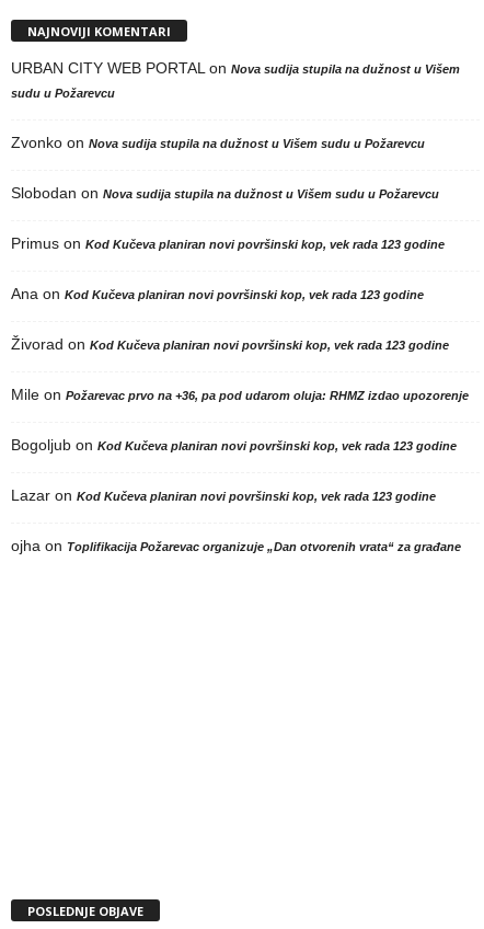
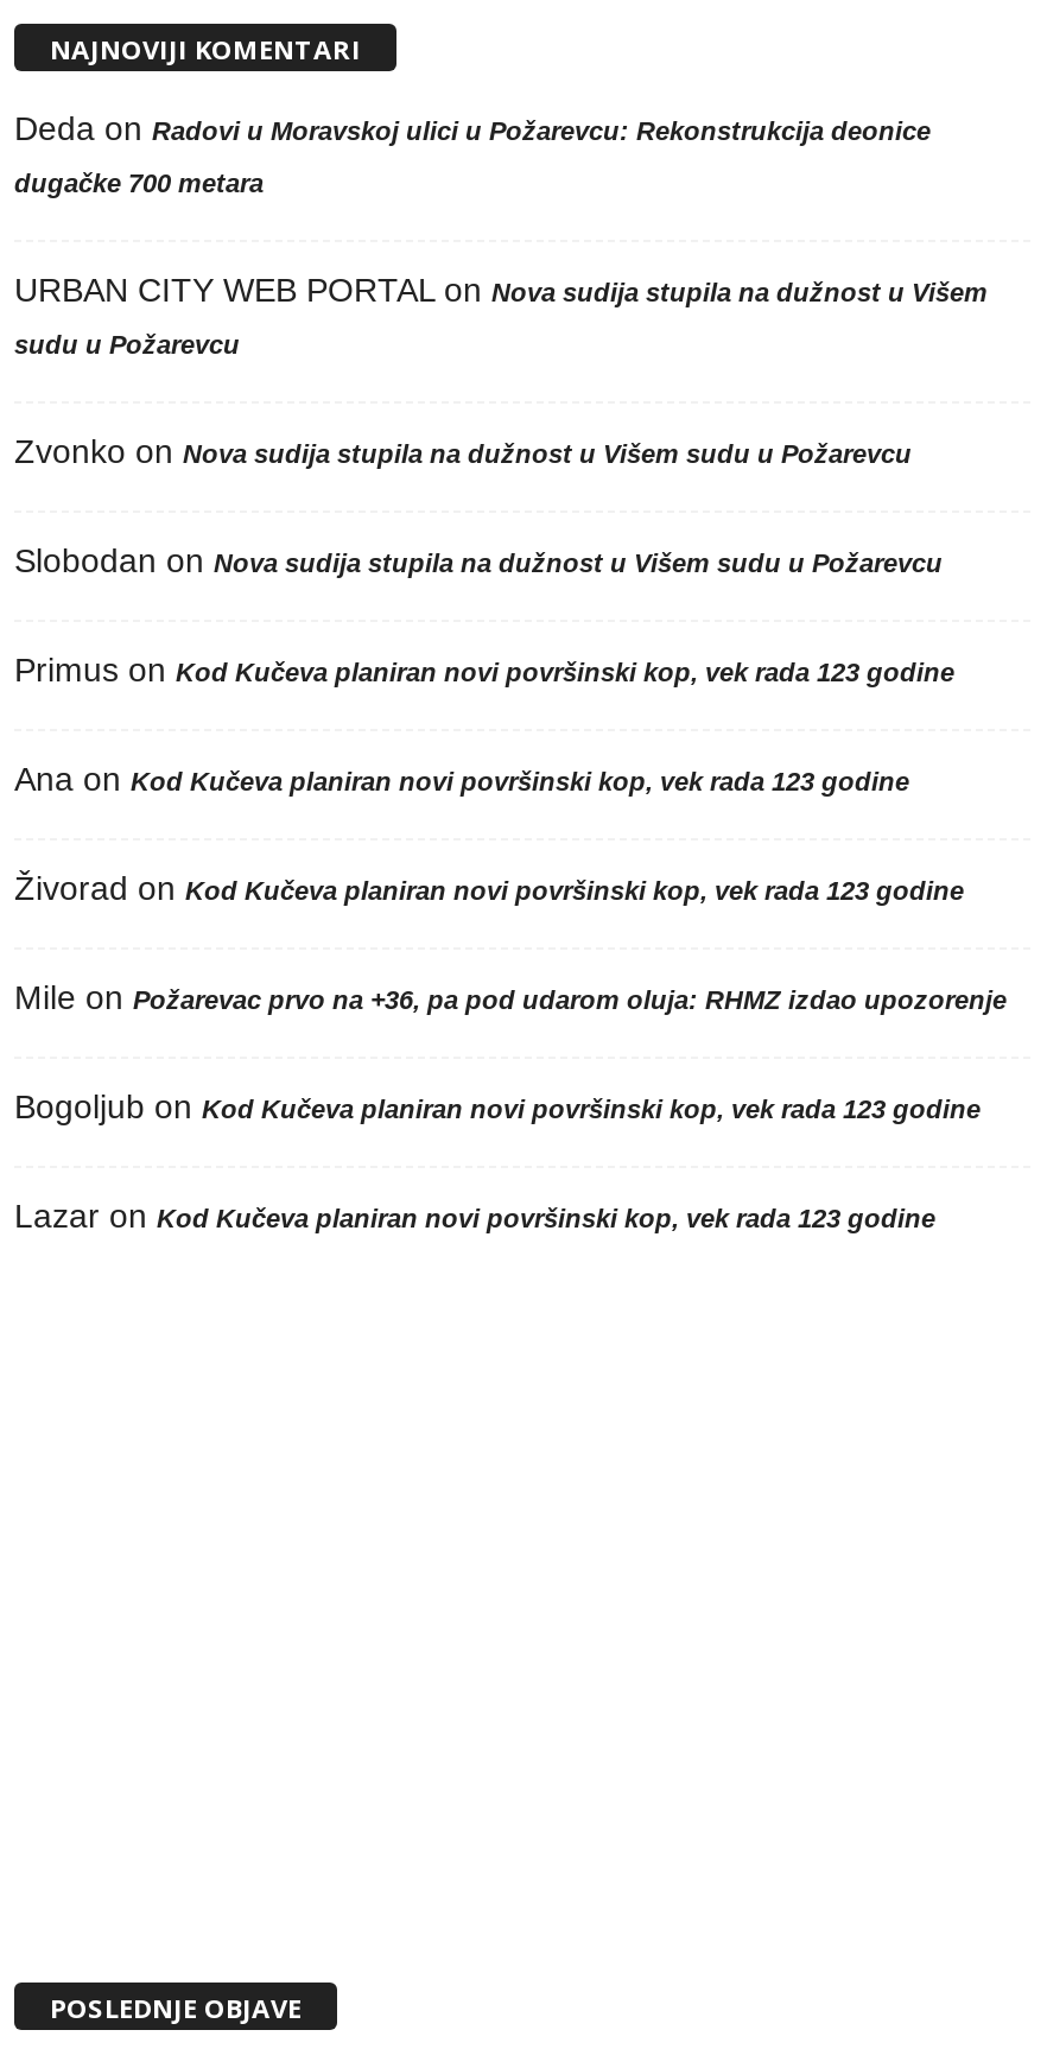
none -> [14,109,931,197] Deda on Radovi u Moravskoj ulici u Požarevcu: Rekonstrukcija deonice | dugačke 700 metara
moved [11,59,469,504] -> [14,271,1007,1235]: URBAN CITY WEB PORTAL on Nova sudija stupila na dužnost u Višem | sudu u Požarevcu | Zvonko on Nova sudija stupila na dužnost u Višem sudu u Požarevcu | ... | Bogoljub on Kod Kučeva planiran novi površinski kop, vek rada 123 godine | Lazar on Kod Kučeva planiran novi površinski kop, vek rada 123 godine
[11,536,461,554] ojha on Toplifikacija Požarevac organizuje „Dan otvorenih vrata“ za građane -> none

